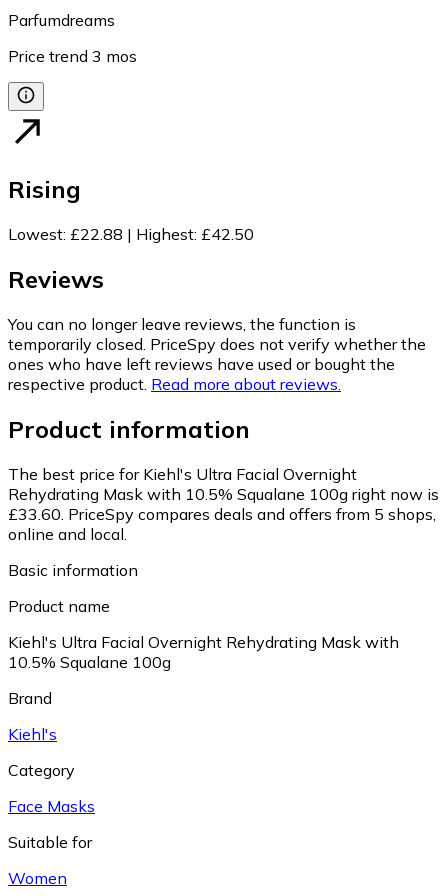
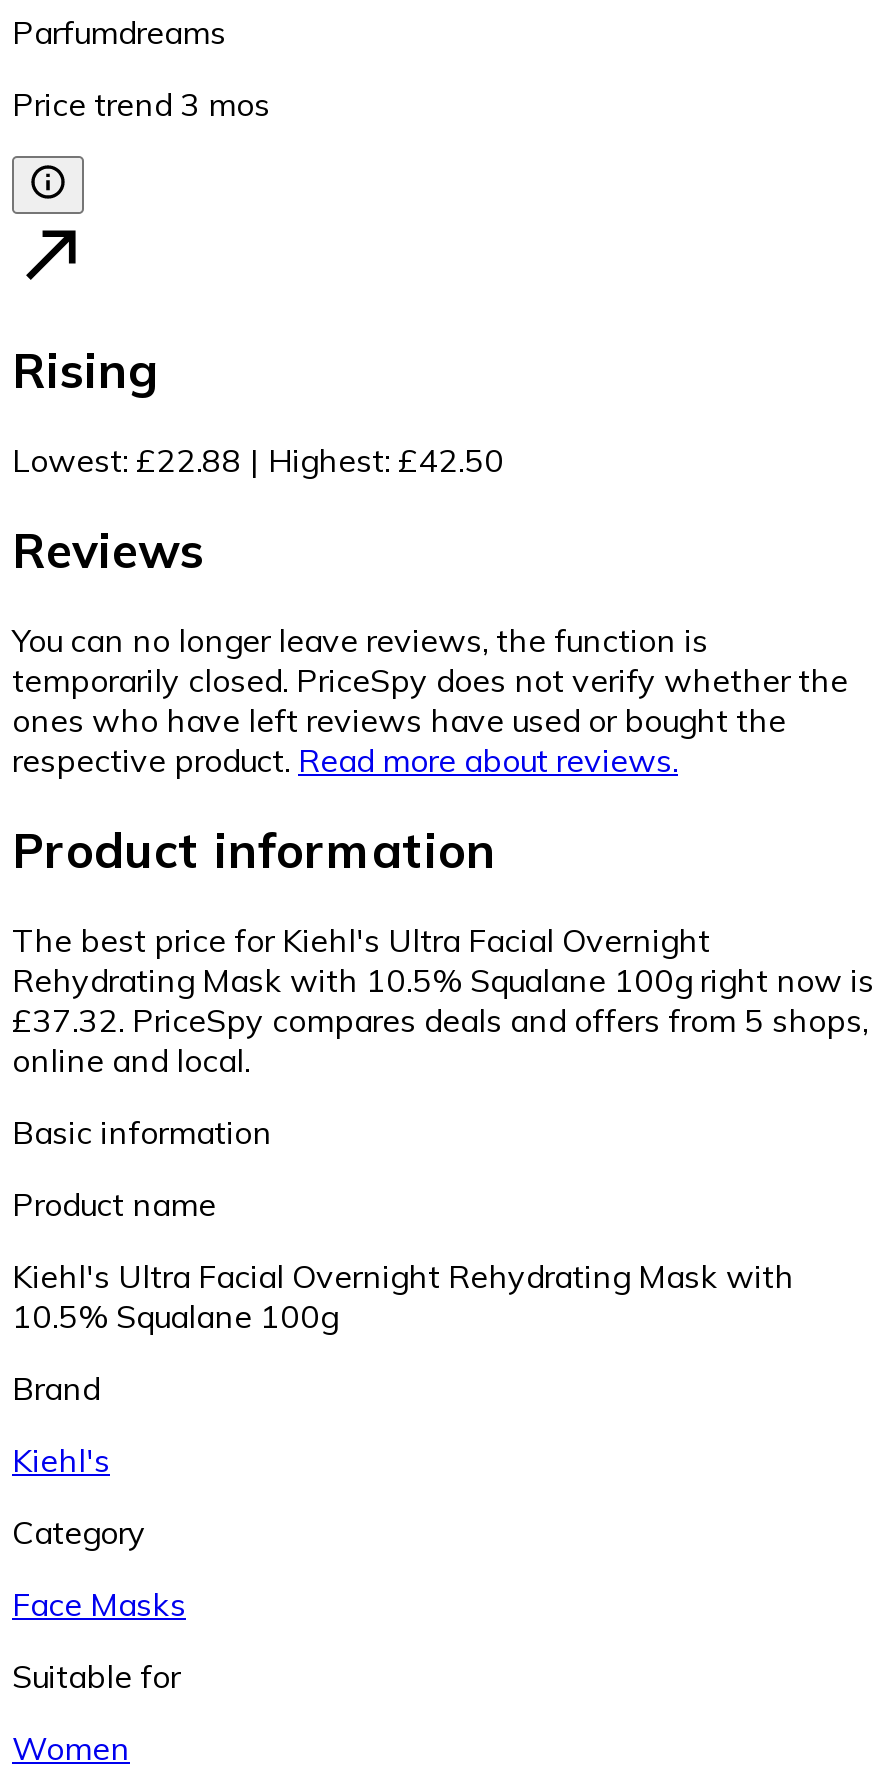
[8,504,436,524] £33.60. PriceSpy compares deals and offers from 5 shops, -> [12,1000,868,1040] £37.32. PriceSpy compares deals and offers from 5 shops,

